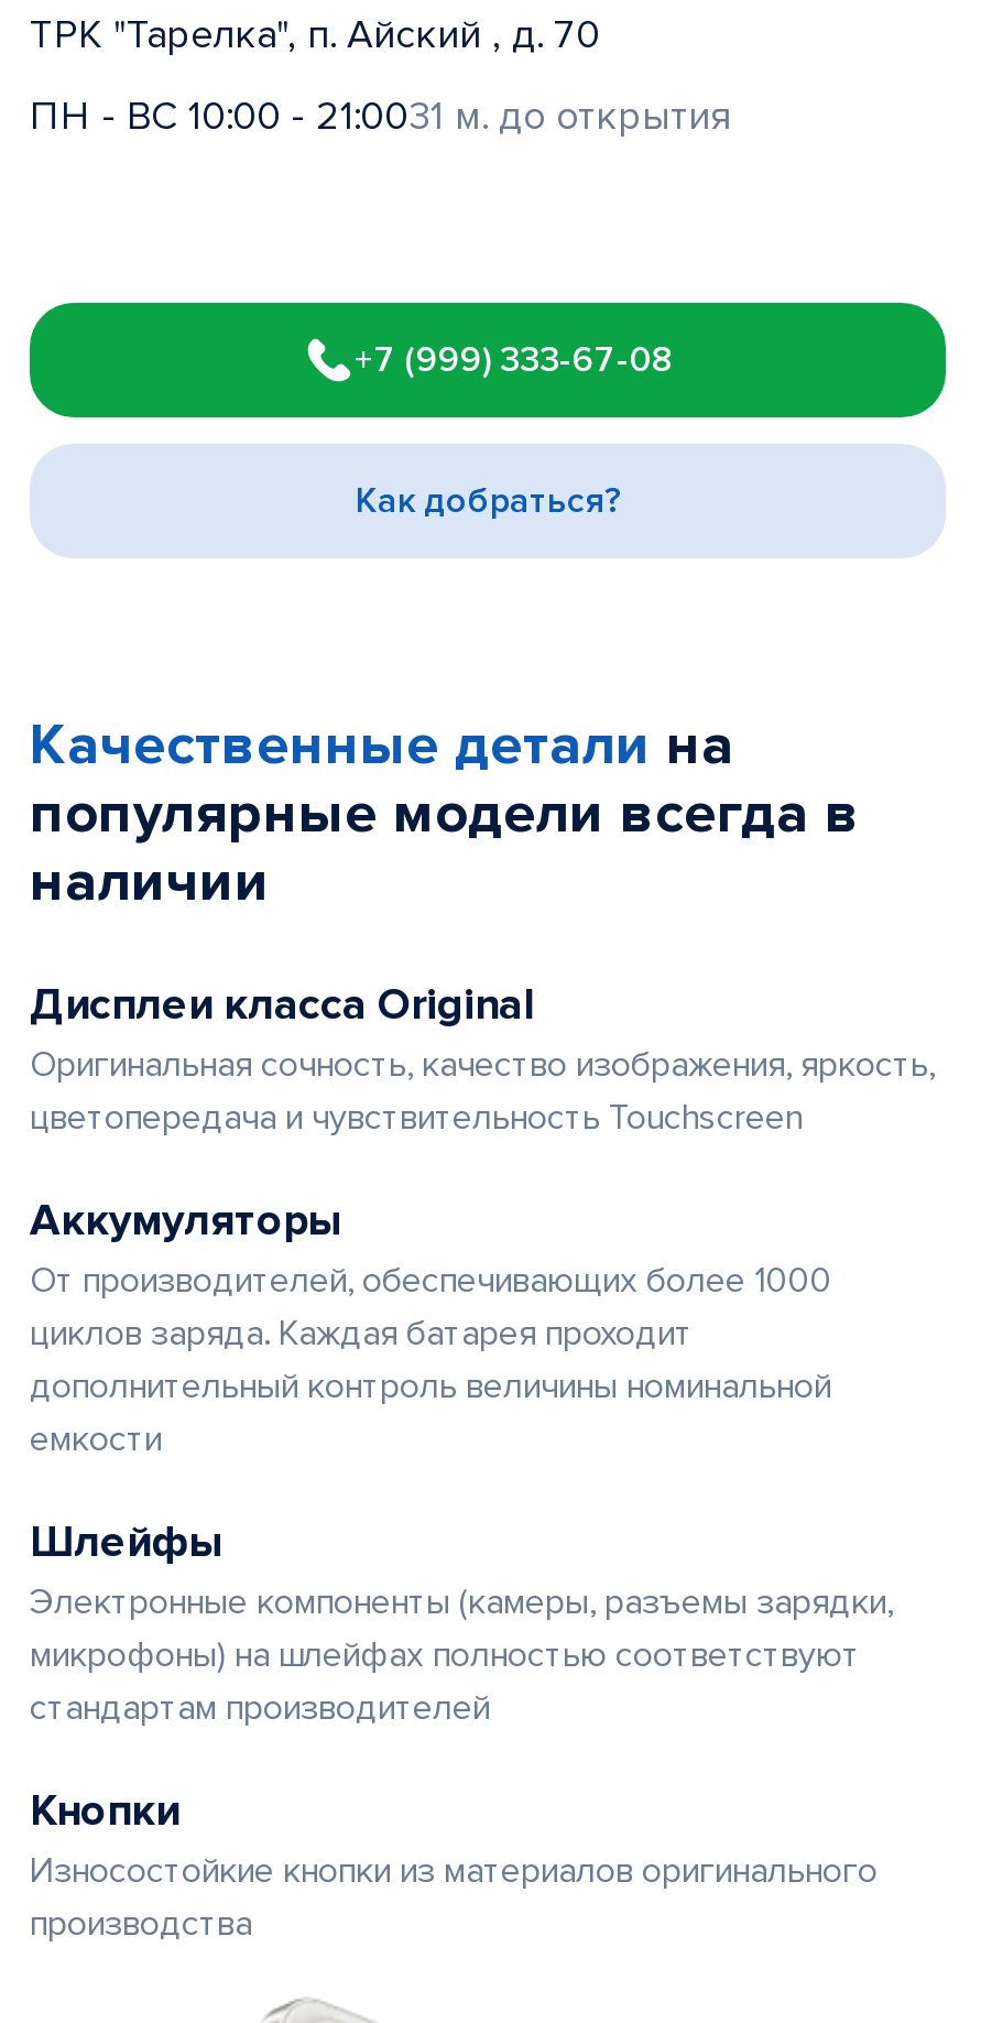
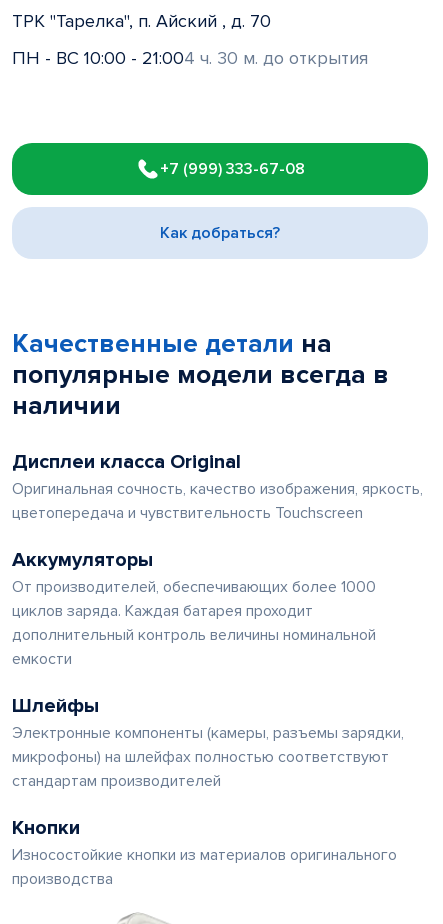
[30,91,730,140] ПН - ВС 10:00 - 21:0031 м. до открытия -> [12,47,368,69] ПН - ВС 10:00 - 21:004 ч. 30 м. до открытия

